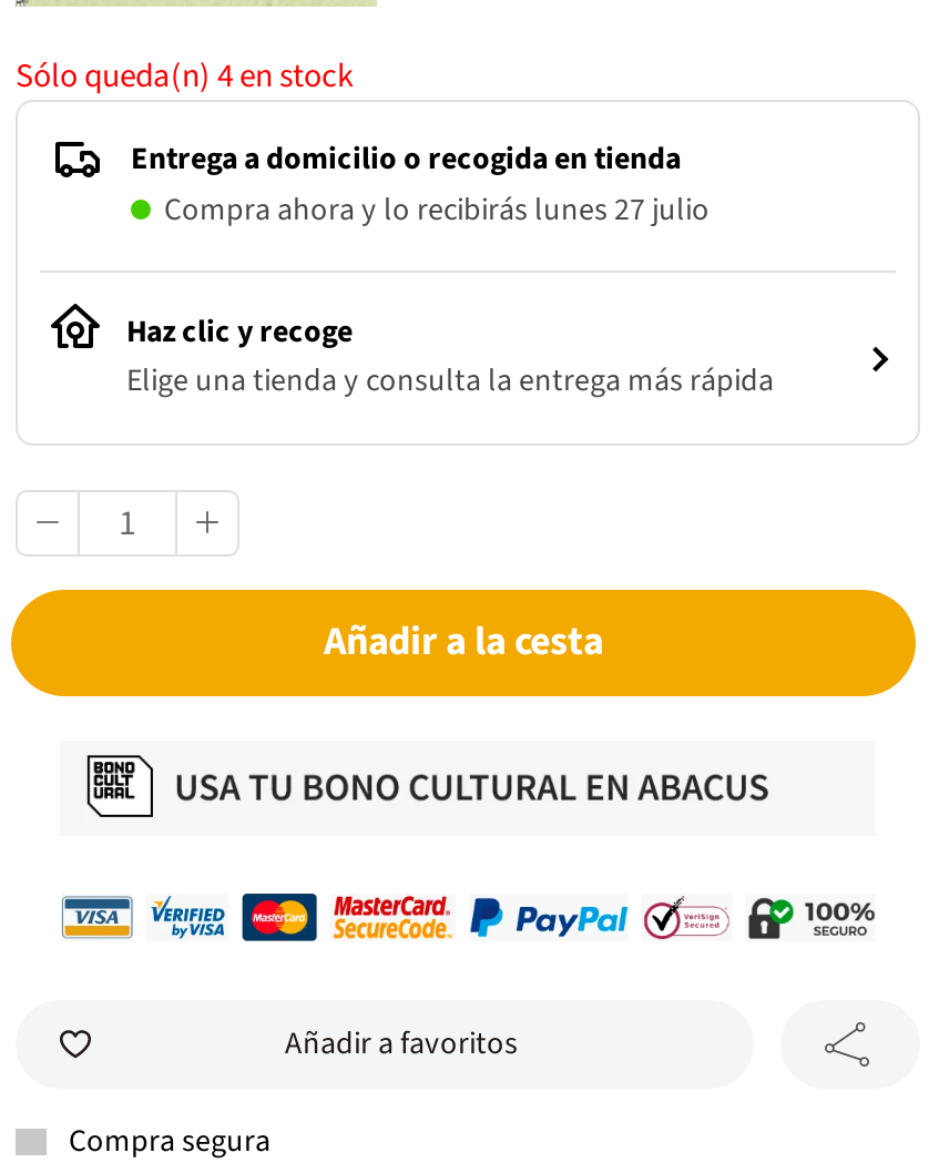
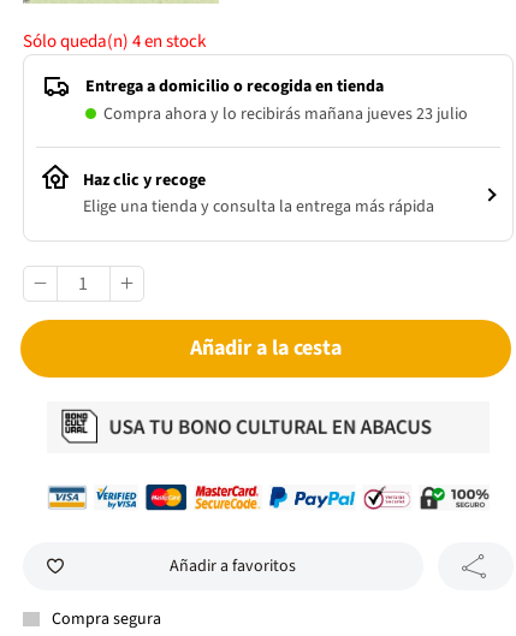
[164,189,710,233] Compra ahora y lo recibirás lunes 27 julio -> [103,102,468,126] Compra ahora y lo recibirás mañana jueves 23 julio

